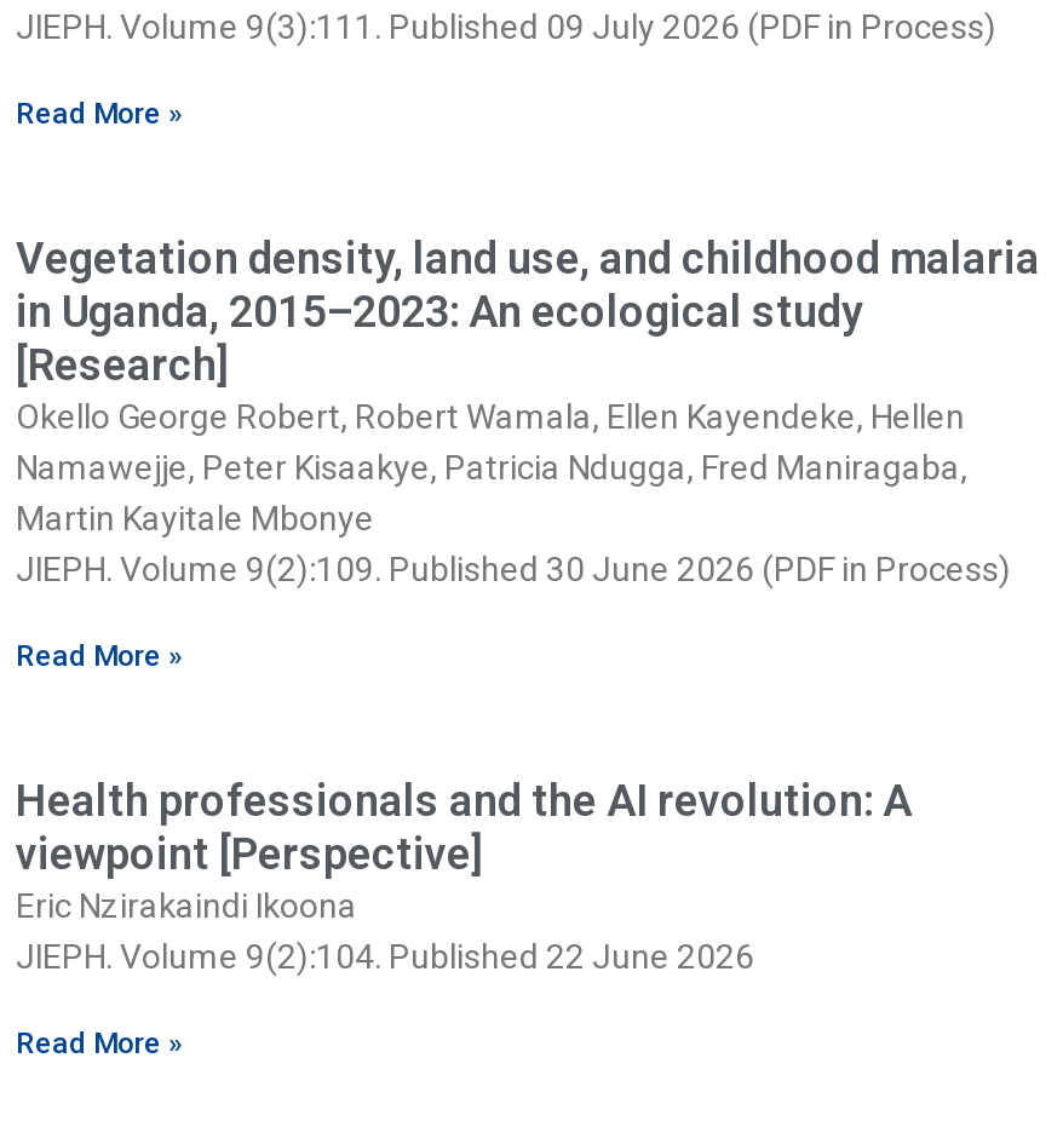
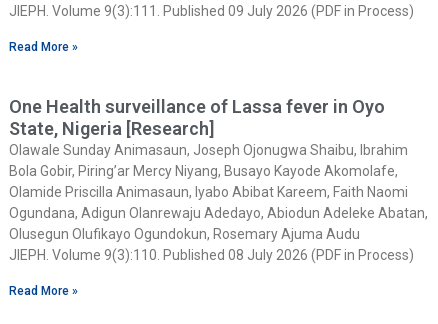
[16,232,1040,976] Vegetation density, land use, and childhood malaria | in Uganda, 2015–2023: An ecological study | [Research] | Okello George Robert, Robert Wamala, Ellen Kayendeke, Hellen | Namawejje, Peter Kisaakye, Patricia Ndugga, Fred Maniragaba, | Martin Kayitale Mbonye | JIEPH. Volume 9(2):109. Published 30 June 2026 (PDF in Process) | Read More » | Health professionals and the AI revolution: A | viewpoint [Perspective] | Eric Nzirakaindi Ikoona | JIEPH. Volume 9(2):104. Published 22 June 2026 -> [9,96,428,263] One Health surveillance of Lassa fever in Oyo | State, Nigeria [Research] | Olawale Sunday Animasaun, Joseph Ojonugwa Shaibu, Ibrahim | Bola Gobir, Piring’ar Mercy Niyang, Busayo Kayode Akomolafe, | Olamide Priscilla Animasaun, Iyabo Abibat Kareem, Faith Naomi | Ogundana, Adigun Olanrewaju Adedayo, Abiodun Adeleke Abatan, | Olusegun Olufikayo Ogundokun, Rosemary Ajuma Audu | JIEPH. Volume 9(3):110. Published 08 July 2026 (PDF in Process)

